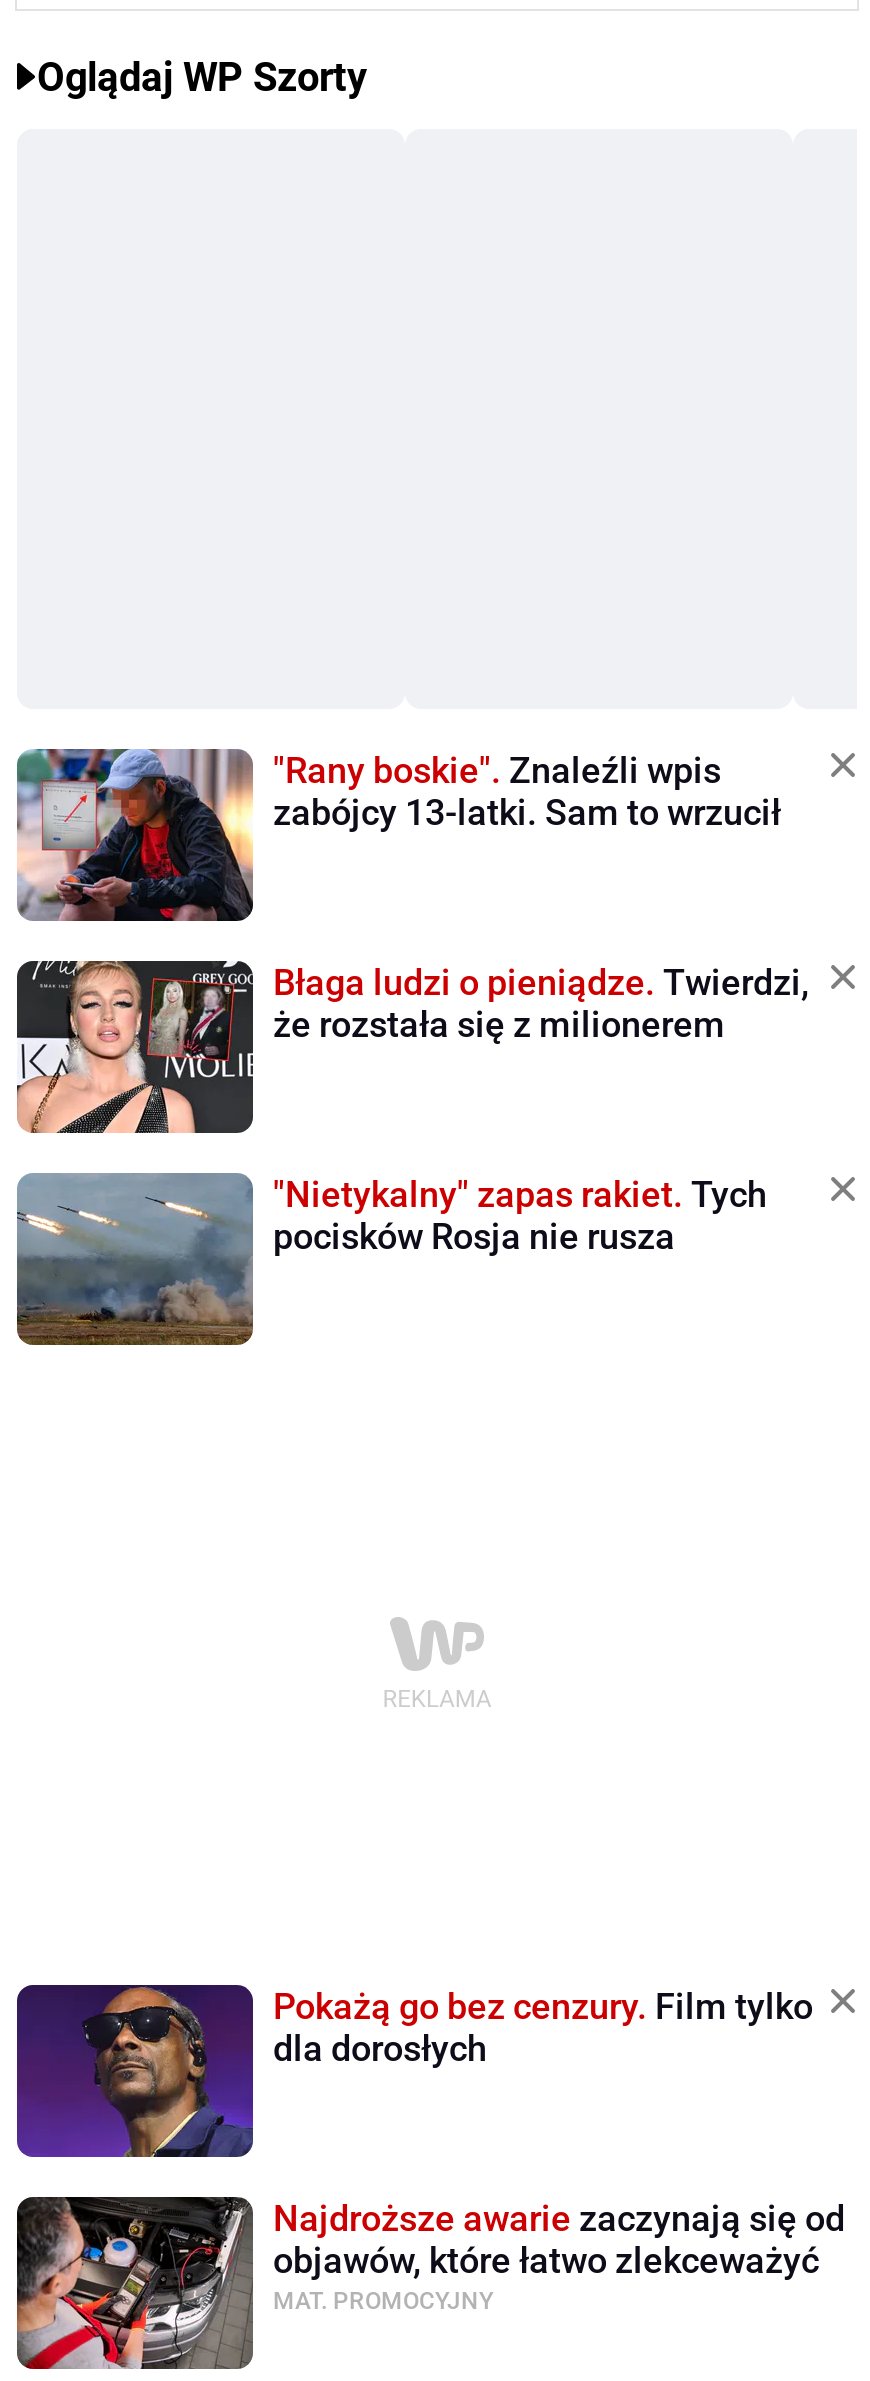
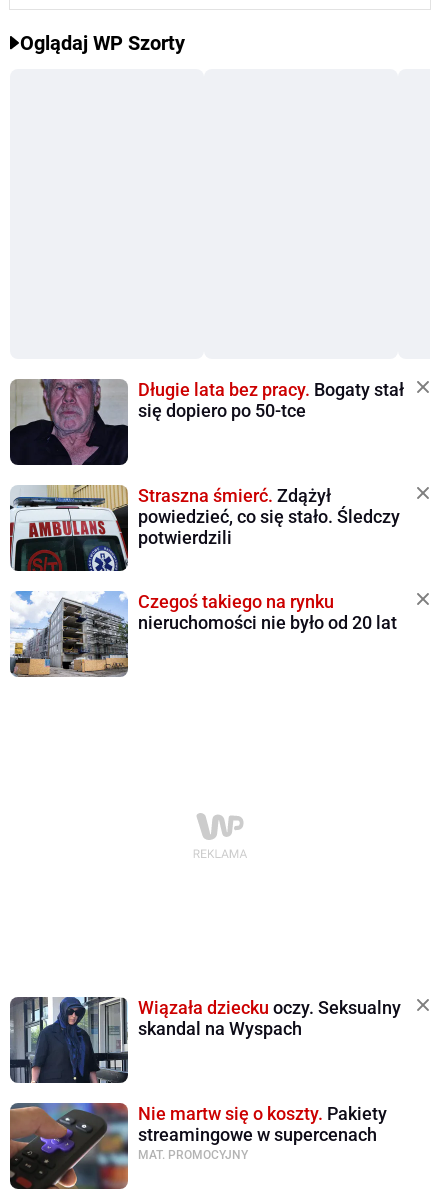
[17,749,781,923] [image] | "Rany boskie". Znaleźli wpis | zabójcy 13-latki. Sam to wrzucił -> [9,378,404,466] [image] | Długie lata bez pracy. Bogaty stał | się dopiero po 50-tce
[15,959,809,1135] [image] | Błaga ludzi o pieniądze. Twierdzi, | że rozstała się z milionerem -> [9,484,400,572] [image] | Straszna śmierć. Zdążył | powiedzieć, co się stało. Śledczy | potwierdzili
[15,1171,767,1347] [image] | "Nietykalny" zapas rakiet. Tych | pocisków Rosja nie rusza -> [10,591,397,677] [image] | Czegoś takiego na rynku | nieruchomości nie było od 20 lat
[15,1983,813,2159] [image] | Pokażą go bez cenzury. Film tylko | dla dorosłych -> [9,996,401,1084] [image] | Wiązała dziecku oczy. Seksualny | skandal na Wyspach
[15,2195,845,2371] [image] | Najdroższe awarie zaczynają się od | objawów, które łatwo zlekceważyć -> [9,1102,387,1190] [image] | Nie martw się o koszty. Pakiety | streamingowe w supercenach

